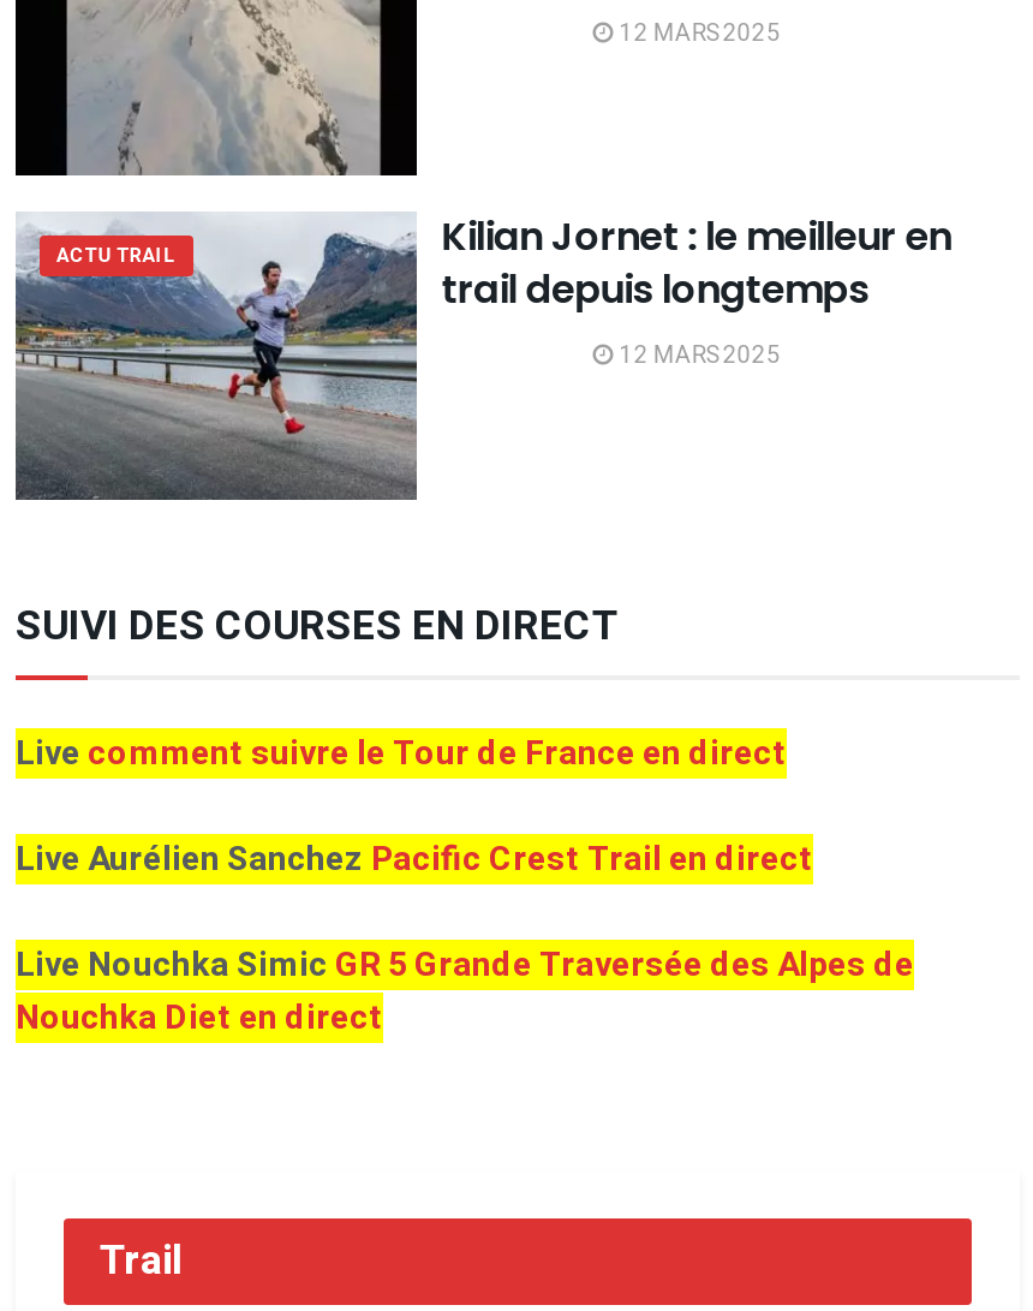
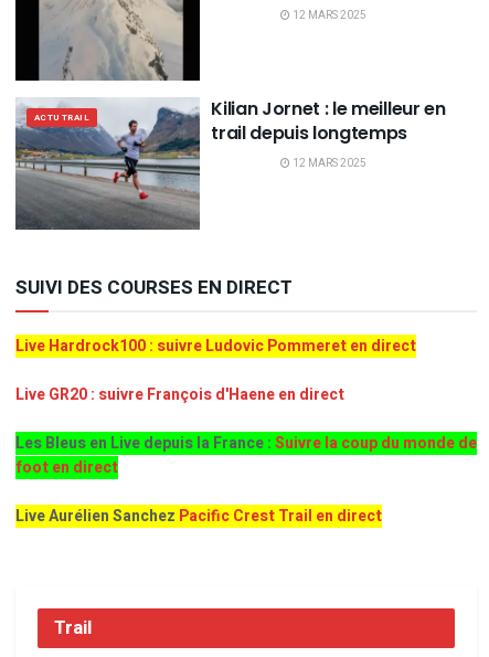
[16,727,787,778] Live comment suivre le Tour de France en direct -> [15,334,477,479] Live Hardrock100 : suivre Ludovic Pommeret en direct | Live GR20 : suivre François d'Haene en direct | Les Bleus en Live depuis la France :Suivre la coup du monde de | foot en direct
moved [16,833,813,884] -> [15,504,382,527]: Live Aurélien Sanchez Pacific Crest Trail en direct
[16,939,914,1042] Live Nouchka Simic GR 5 Grande Traversée des Alpes de | Nouchka Diet en direct -> none

